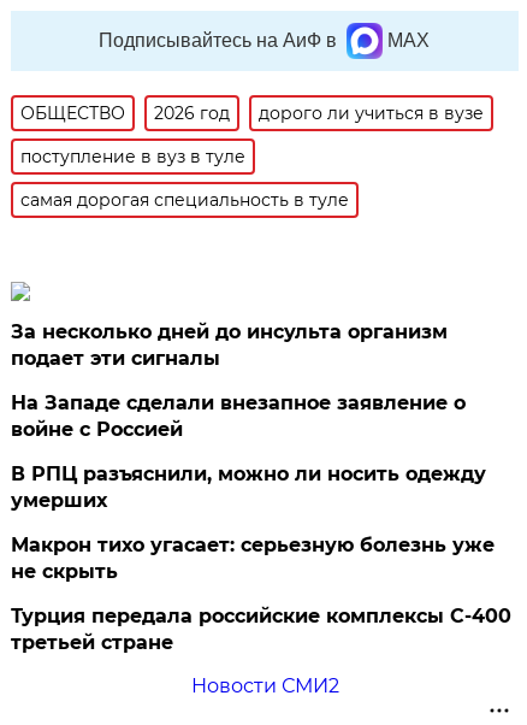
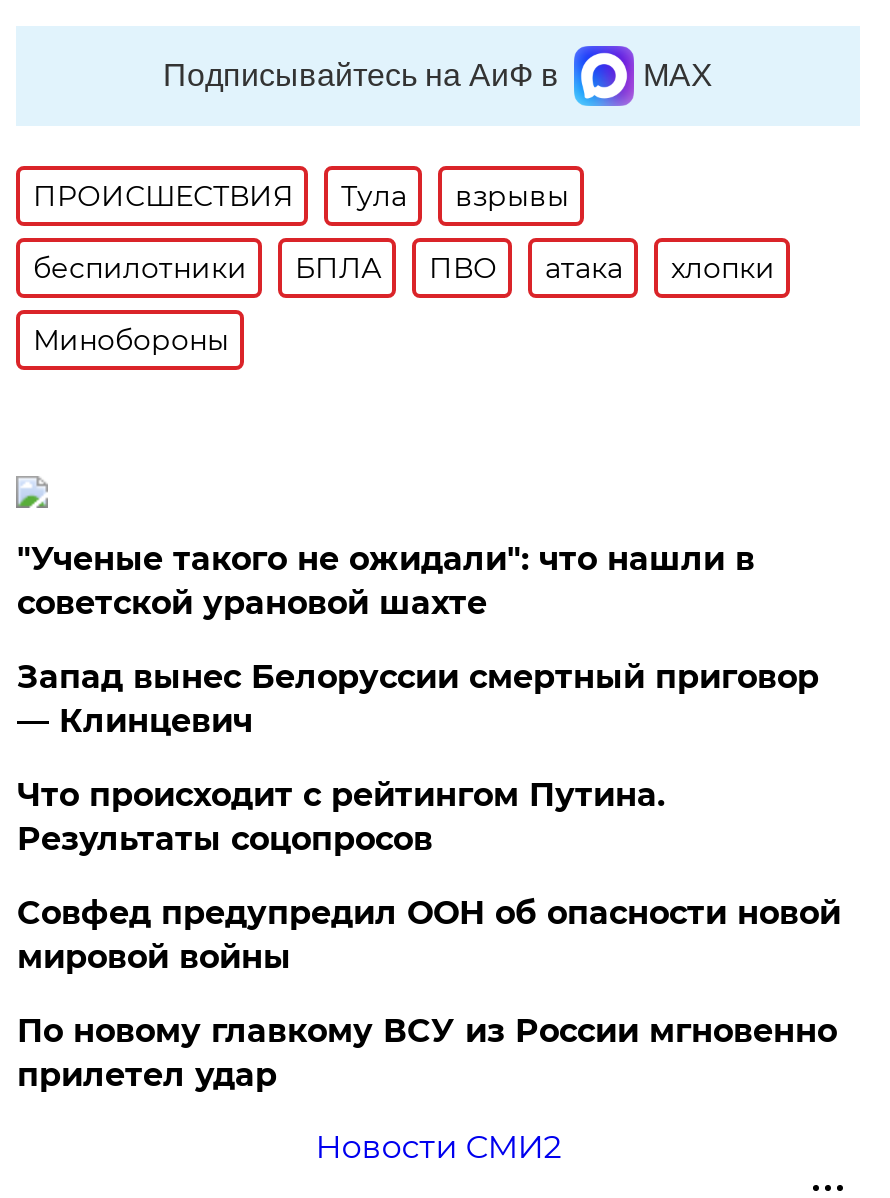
[21,102,484,124] ОБЩЕСТВО | 2026 год | дорого ли учиться в вузе -> [33,178,569,214] ПРОИСШЕСТВИЯ | Тула | взрывы
[21,146,246,167] поступление в вуз в туле -> [33,250,775,286] беспилотники | БПЛА | ПВО | атака | хлопки
[21,189,349,211] самая дорогая специальность в туле -> [33,322,229,358] Минобороны
[11,320,448,370] За несколько дней до инсульта организм | подает эти сигналы -> [17,540,755,622] "Ученые такого не ожидали": что нашли в | советской урановой шахте
[11,391,466,441] На Западе сделали внезапное заявление о | войне с Россией -> [17,658,819,740] Запад вынес Белоруссии смертный приговор | — Клинцевич
[11,462,487,512] В РПЦ разъяснили, можно ли носить одежду | умерших -> [17,776,665,858] Что происходит с рейтингом Путина. | Результаты соцопросов
[11,534,495,583] Макрон тихо угасает: серьезную болезнь уже | не скрыть -> [17,894,841,976] Совфед предупредил ООН об опасности новой | мировой войны
[11,605,512,654] Турция передала российские комплексы С-400 | третьей стране -> [17,1012,837,1094] По новому главкому ВСУ из России мгновенно | прилетел удар

